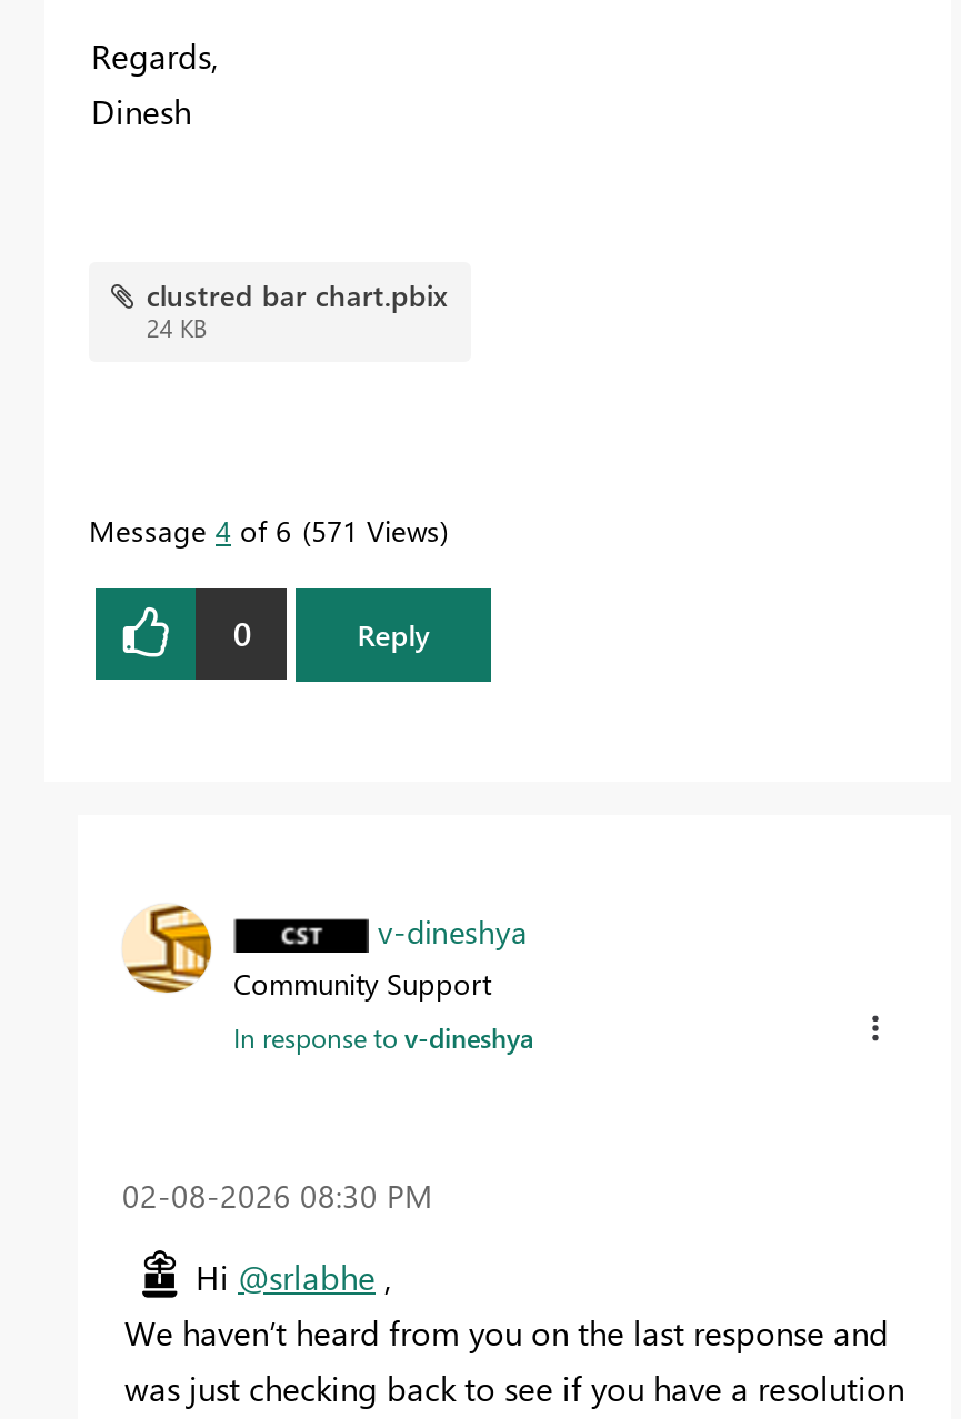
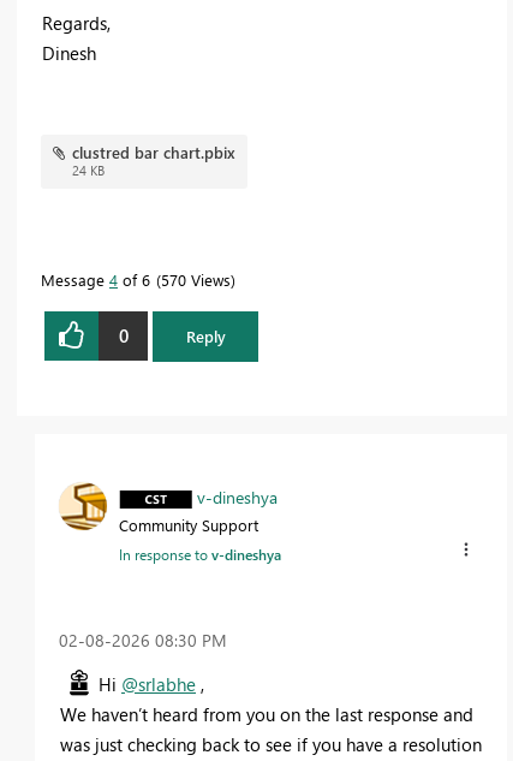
[89,511,440,548] Message 4 of 6 571 Views -> [41,269,231,290] Message 4 of 6 570 Views

